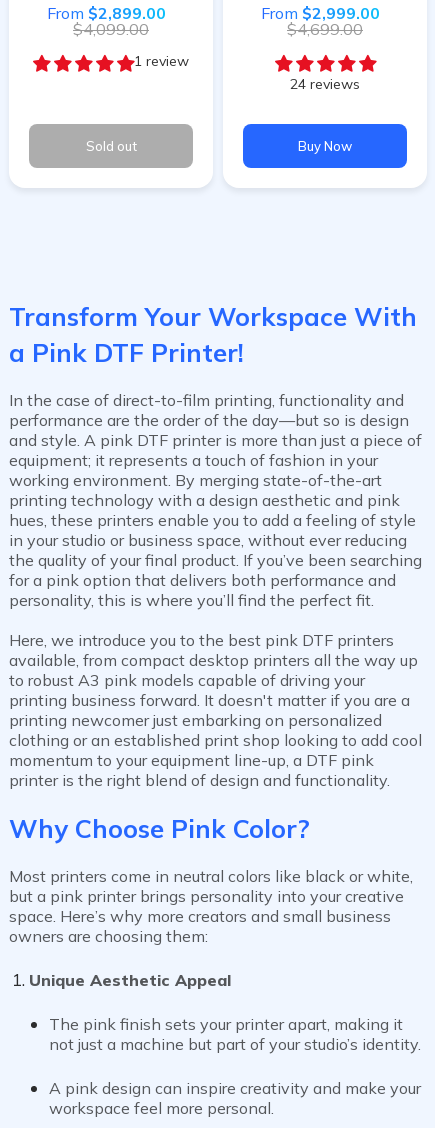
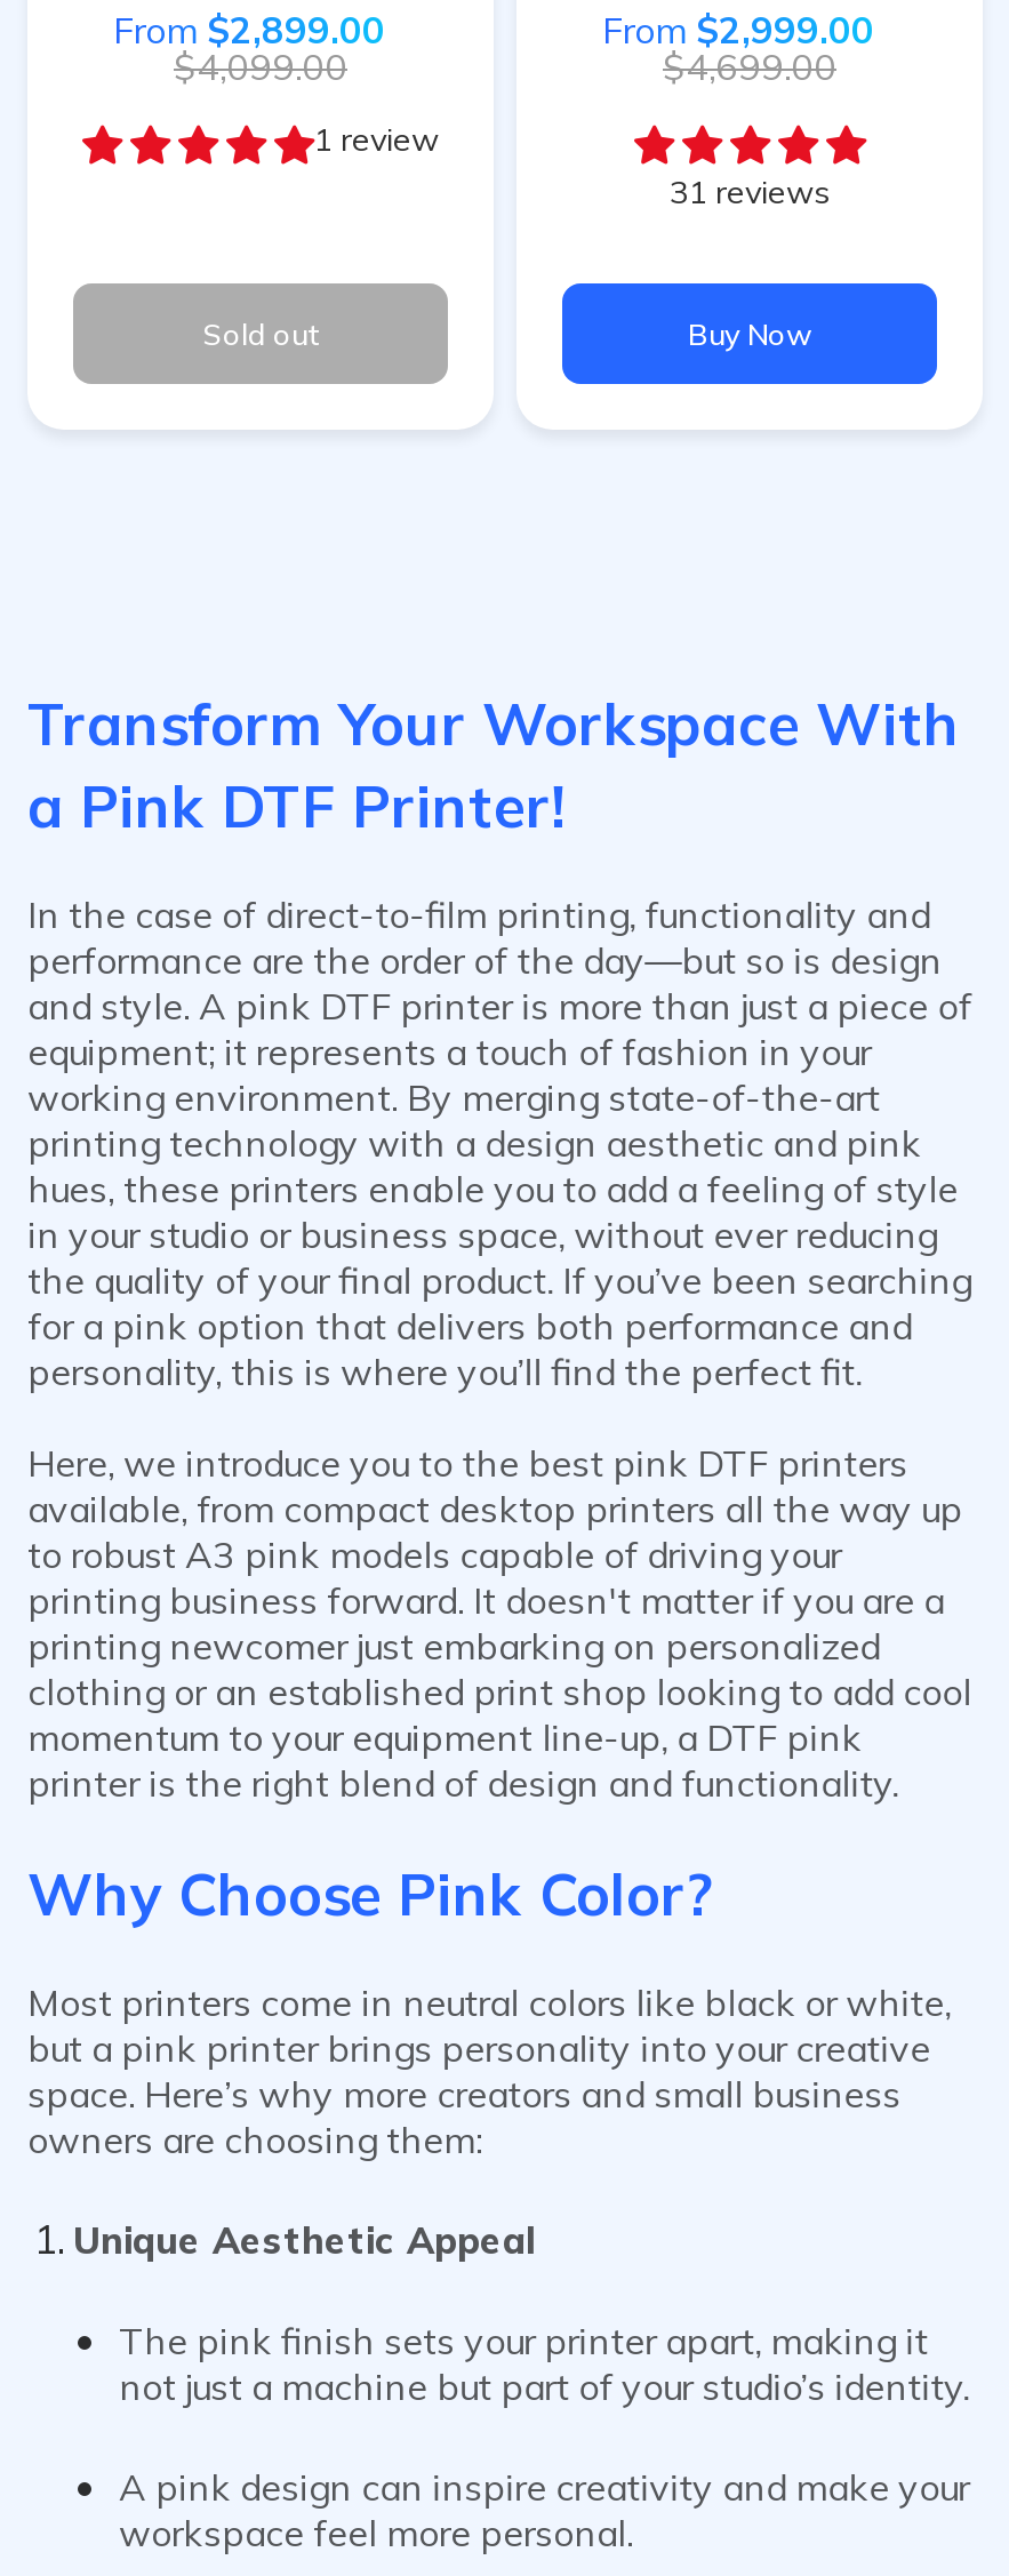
[290,75,360,93] 24 reviews -> [670,172,830,213] 31 reviews

